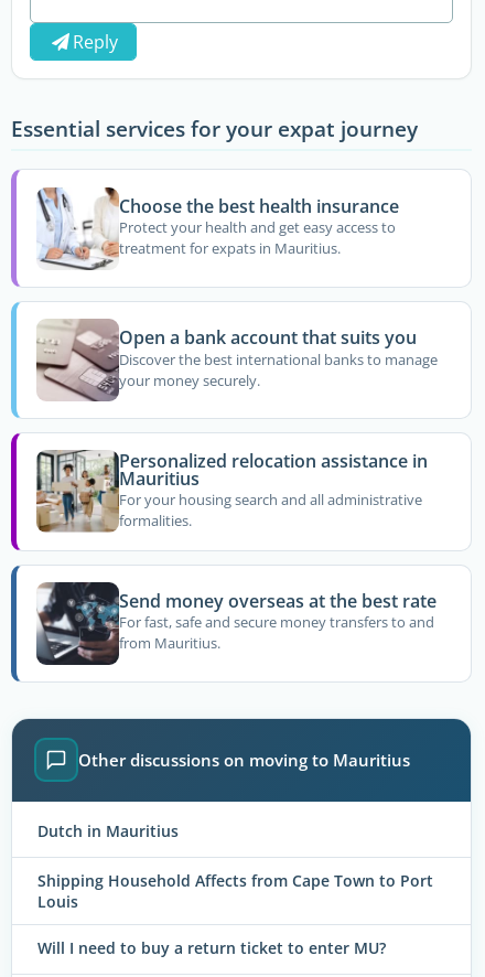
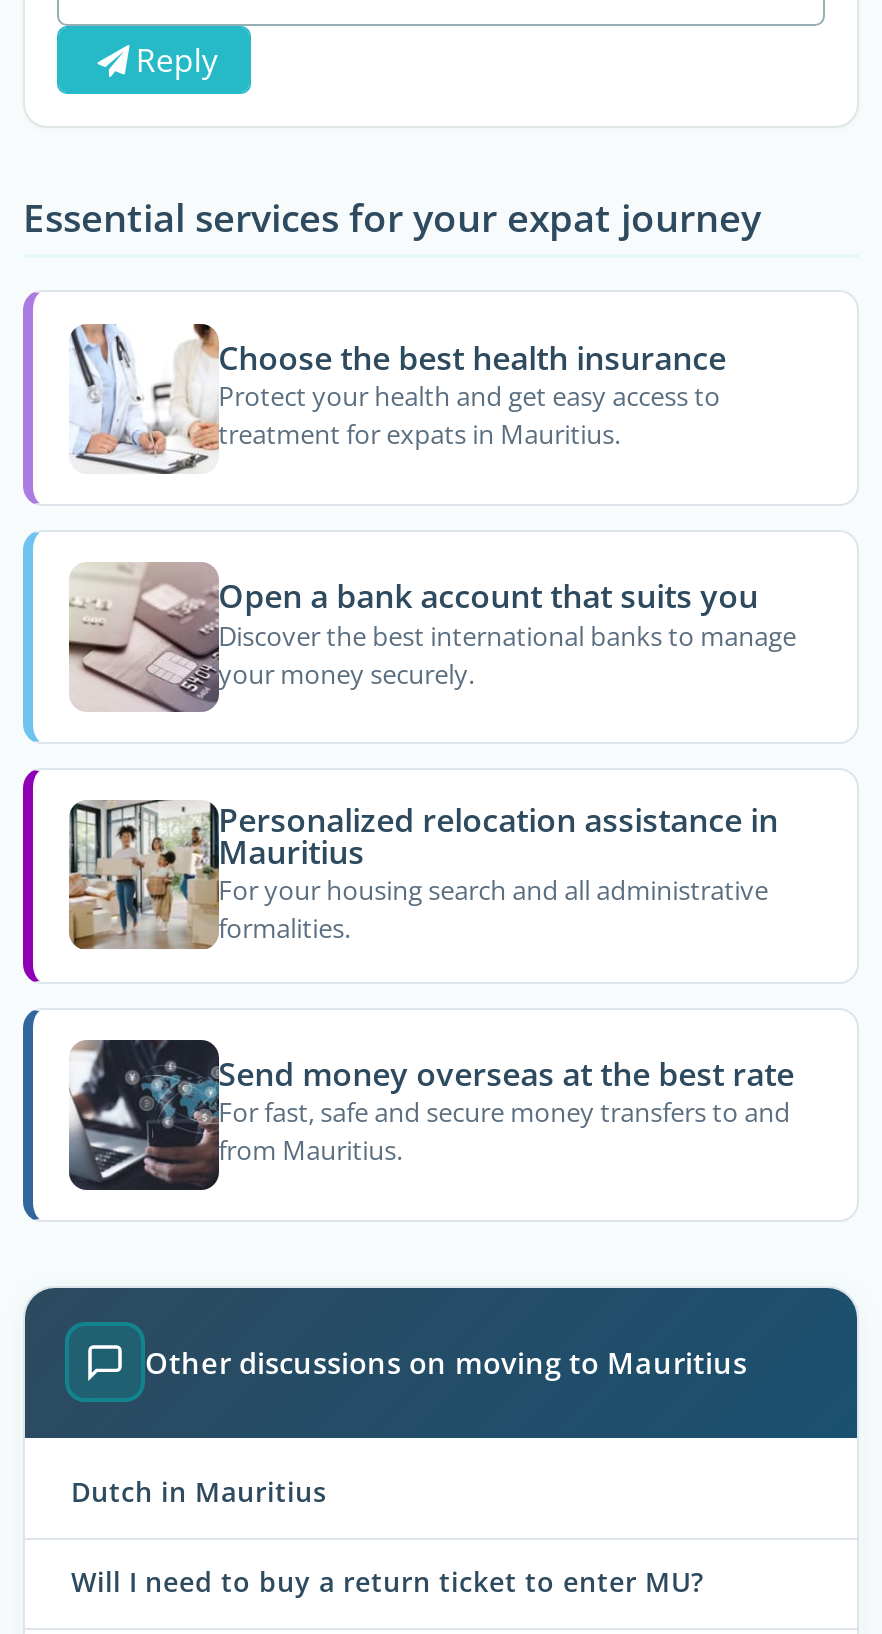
[37,870,433,912] Shipping Household Affects from Cape Town to Port | Louis -> none

